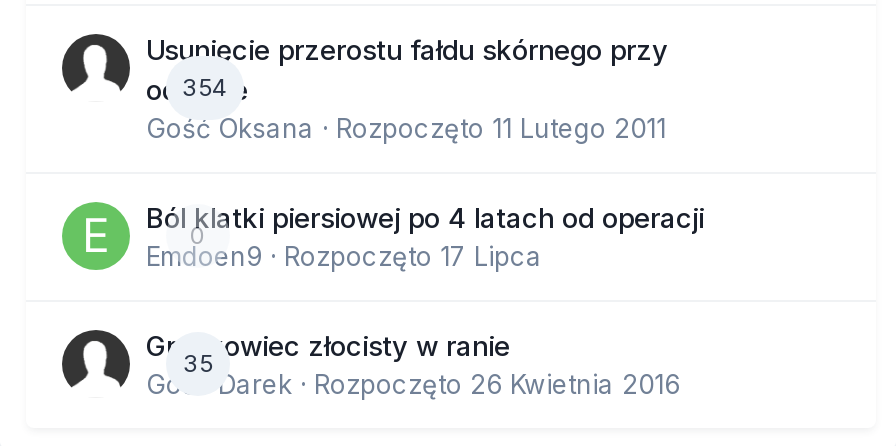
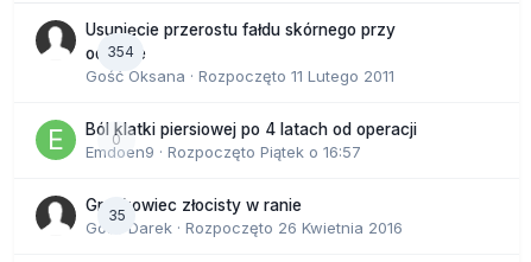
[146,240,542,272] Emdoen9 · Rozpoczęto 17 Lipca -> [86,142,361,161] Emdoen9 · Rozpoczęto Piątek o 16:57

